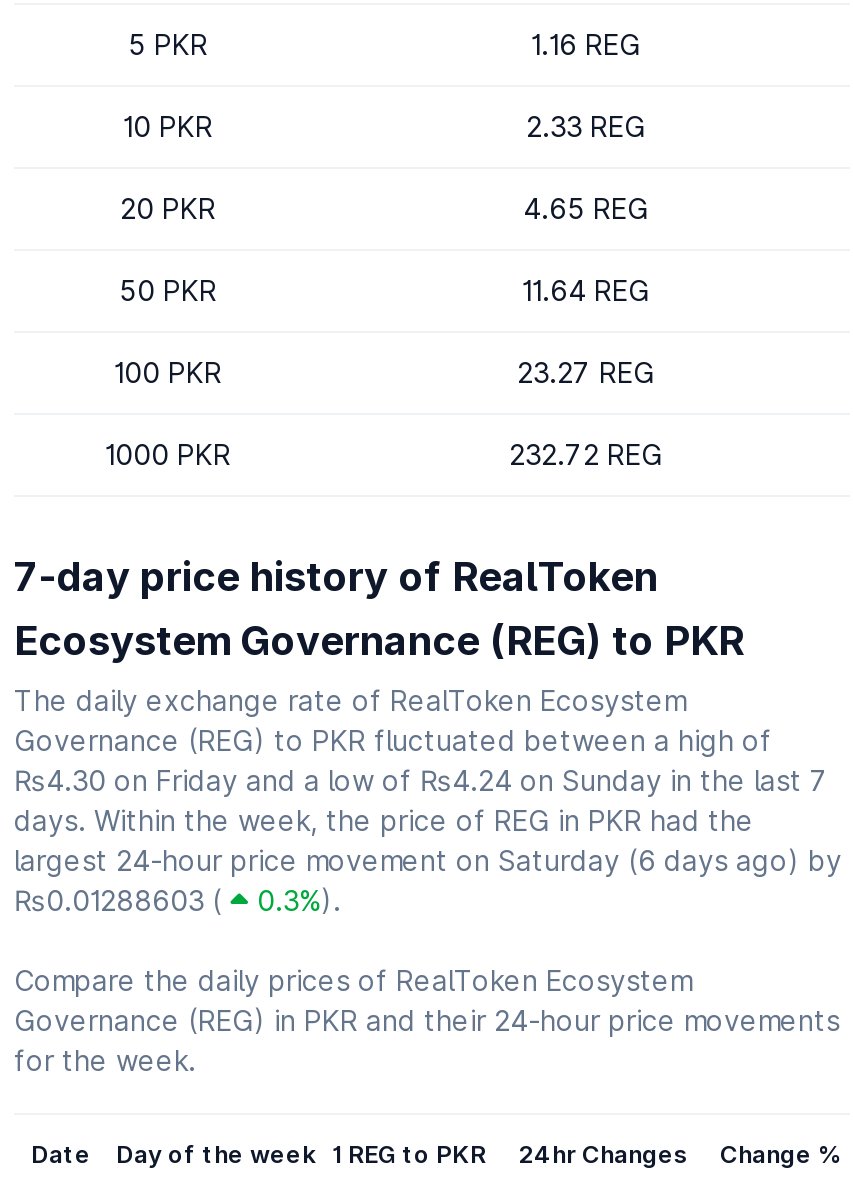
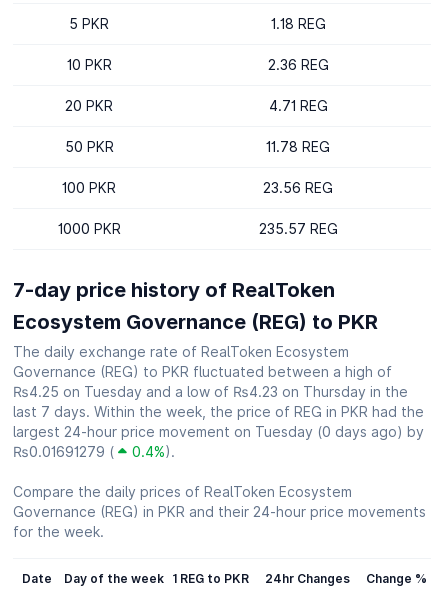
[531,27,641,61] 1.16 REG -> [270,15,325,32] 1.18 REG
[526,109,646,143] 2.33 REG -> [267,56,328,73] 2.36 REG
[523,191,649,225] 4.65 REG -> [268,97,327,114] 4.71 REG
[522,273,650,307] 11.64 REG -> [266,138,330,155] 11.78 REG
[517,355,655,389] 23.27 REG -> [263,179,333,196] 23.56 REG
[509,437,663,471] 232.72 REG -> [258,220,337,237] 235.57 REG
[14,763,842,917] ₨4.30 on Friday and a low of ₨4.24 on Sunday in the last 7 | days. Within the week, the price of REG in PKR had the | largest 24-hour price movement on Saturday (6 days ago) by | ₨0.01288603 ( | 0.3%). -> [13,383,424,460] ₨4.25 on Tuesday and a low of ₨4.23 on Thursday in the | last 7 days. Within the week, the price of REG in PKR had the | largest 24-hour price movement on Tuesday (0 days ago) by | ₨0.01691279 ( | 0.4%).

